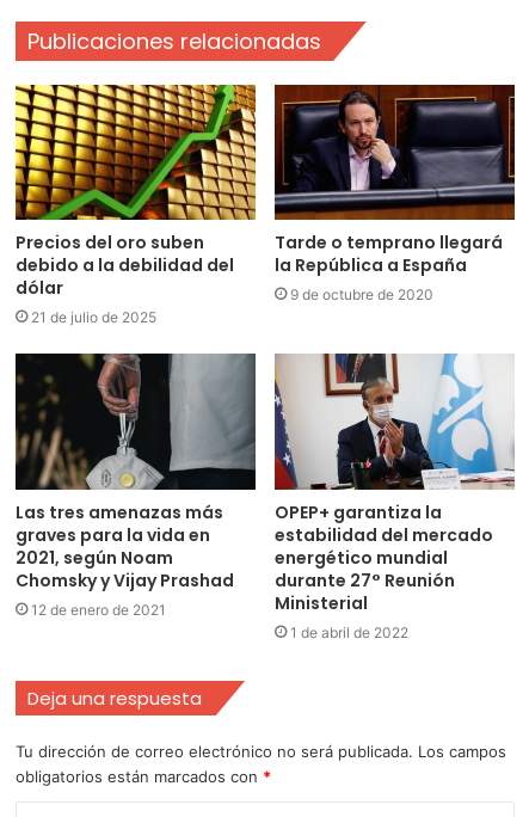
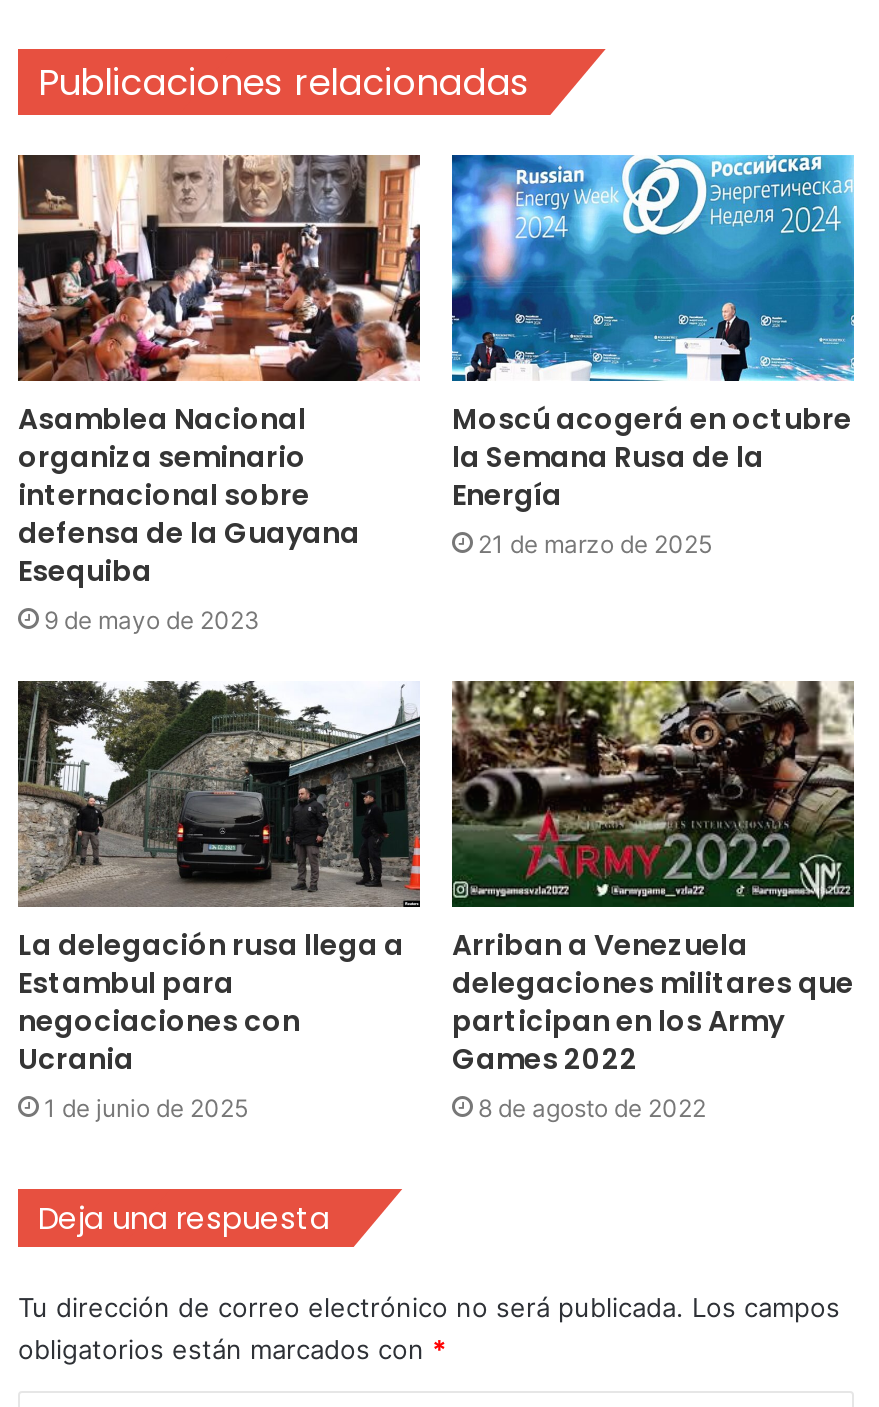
[14,84,257,326] [image] | Precios del oro suben | debido a la debilidad del | dólar | 21 de julio de 2025 -> [16,153,422,635] [image] | Asamblea Nacional | organiza seminario | internacional sobre | defensa de la Guayana | Esequiba | 9 de mayo de 2023
[273,84,516,304] [image] | Tarde o temprano llegará | la República a España | 9 de octubre de 2020 -> [450,153,856,559] [image] | Moscú acogerá en octubre | la Semana Rusa de la | Energía | 21 de marzo de 2025
[16,352,257,618] [image] | Las tres amenazas más | graves para la vida en | 2021, según Noam | Chomsky y Vijay Prashad | 12 de enero de 2021 -> [18,643,422,1124] [image] | La delegación rusa llega a | Estambul para | negociaciones con | Ucrania | 1 de junio de 2025
[273,352,515,641] [image] | OPEP+ garantiza la | estabilidad del mercado | energético mundial | durante 27° Reunión | Ministerial | 1 de abril de 2022 -> [450,643,856,1123] [image] | Arriban a Venezuela | delegaciones militares que | participan en los Army | Games 2022 | 8 de agosto de 2022

